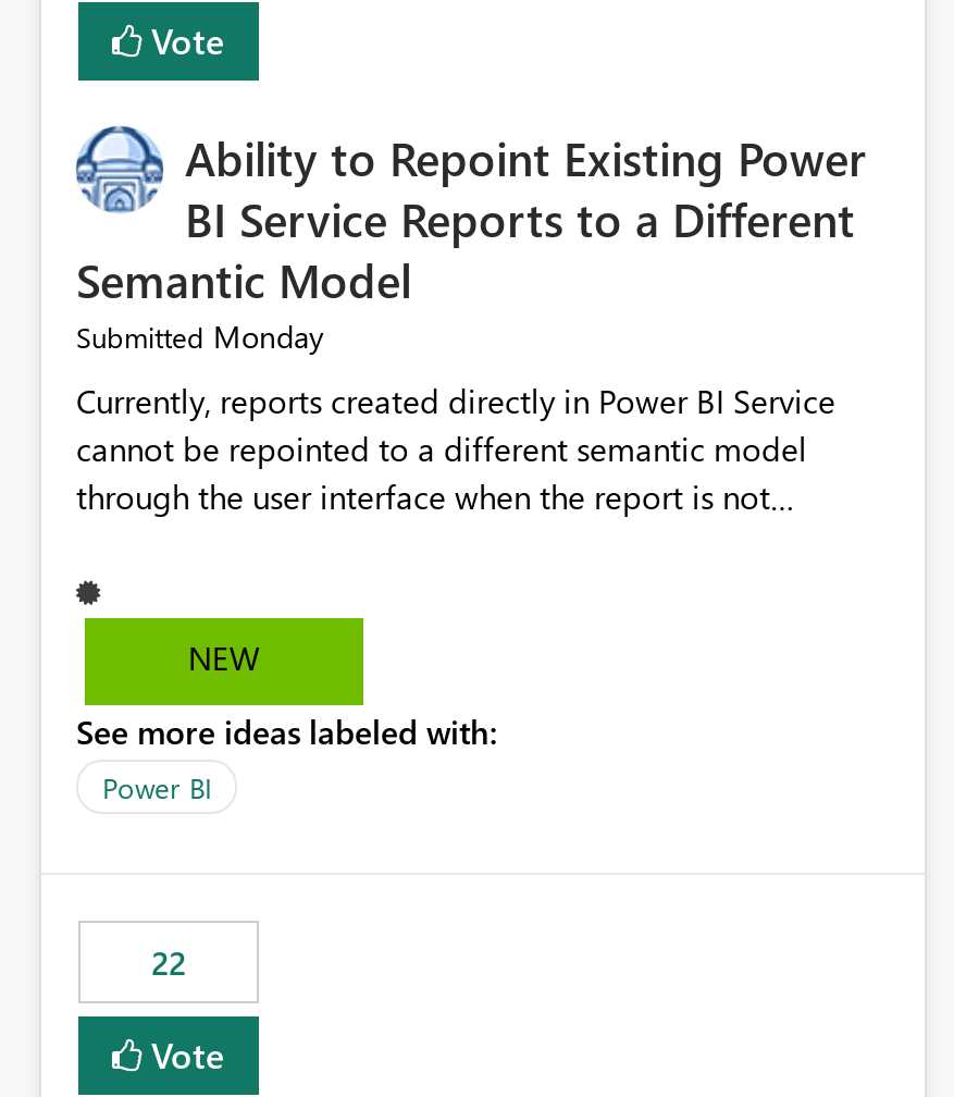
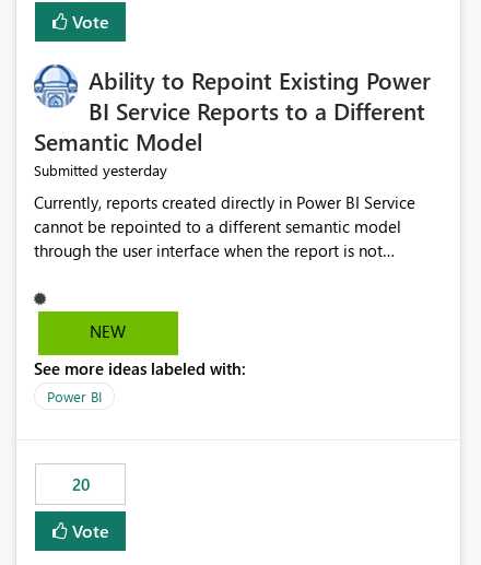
[76,316,324,358] Submitted Monday -> [34,160,167,181] Submitted yesterday
[151,941,186,985] 22 -> [72,474,89,495] 20

